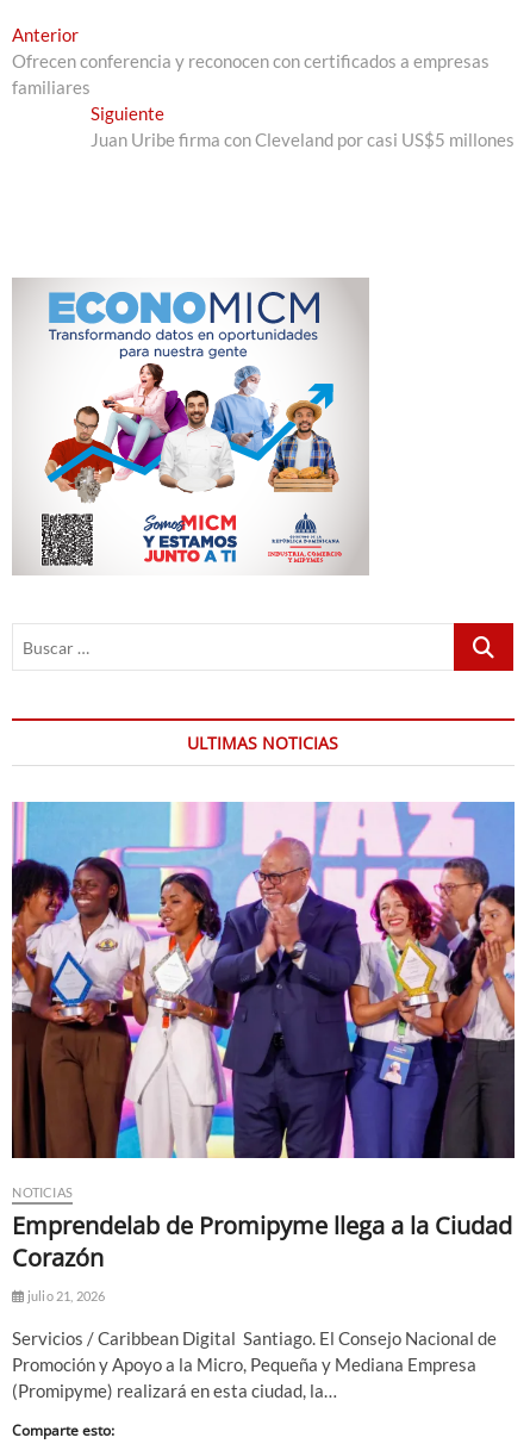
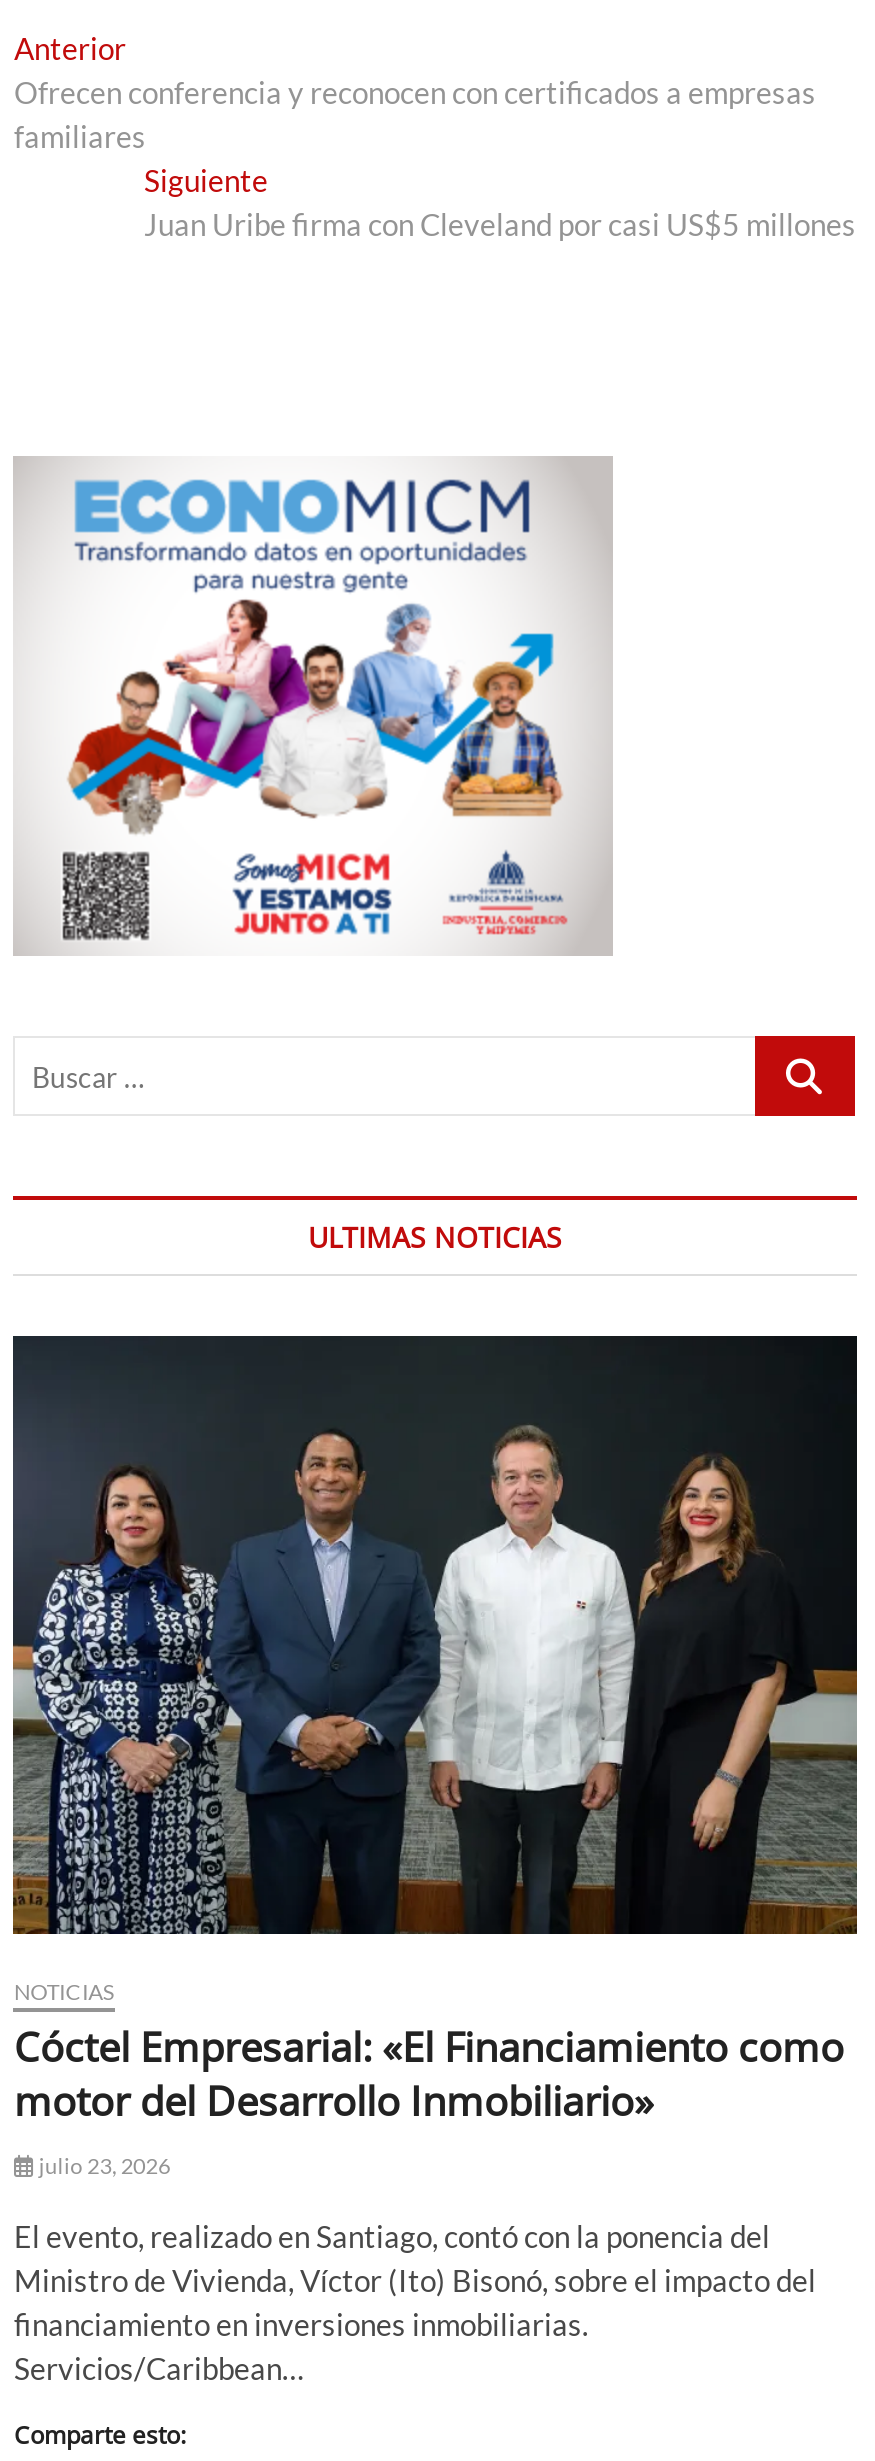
[11,801,516,1159] [image] -> [11,1334,859,1936] [image]
[12,1209,513,1303] Emprendelab de Promipyme llega a la Ciudad | Corazón | julio 21, 2026 -> [14,2019,844,2177] Cóctel Empresarial: «El Financiamiento como | motor del Desarrollo Inmobiliario» | julio 23, 2026
[12,1327,497,1401] Servicios / Caribbean Digital Santiago. El Consejo Nacional de | Promoción y Apoyo a la Micro, Pequeña y Mediana Empresa | (Promipyme) realizará en esta ciudad, la… -> [14,2217,816,2385] El evento, realizado en Santiago, contó con la ponencia del | Ministro de Vivienda, Víctor (Ito) Bisonó, sobre el impacto del | financiamiento en inversiones inmobiliarias. | Servicios/Caribbean…

